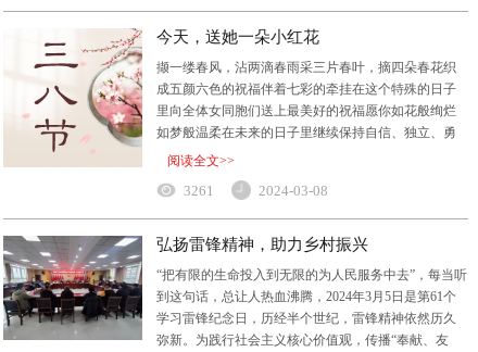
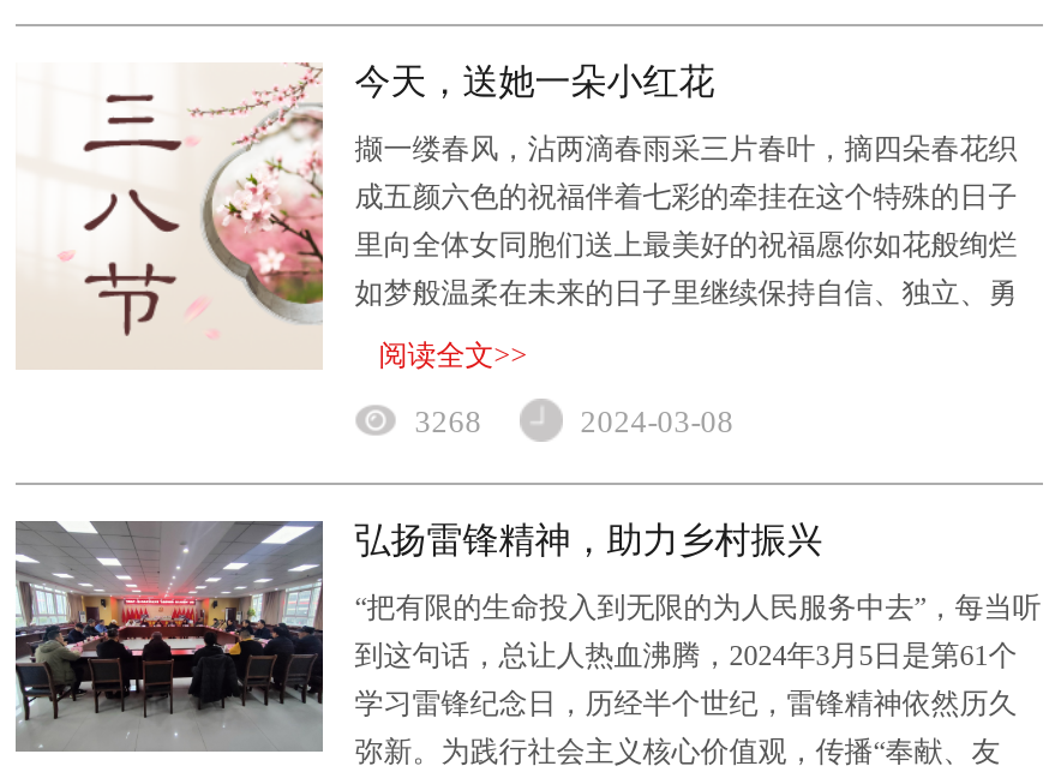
[184,182,214,198] 3261 -> [415,403,482,439] 3268

